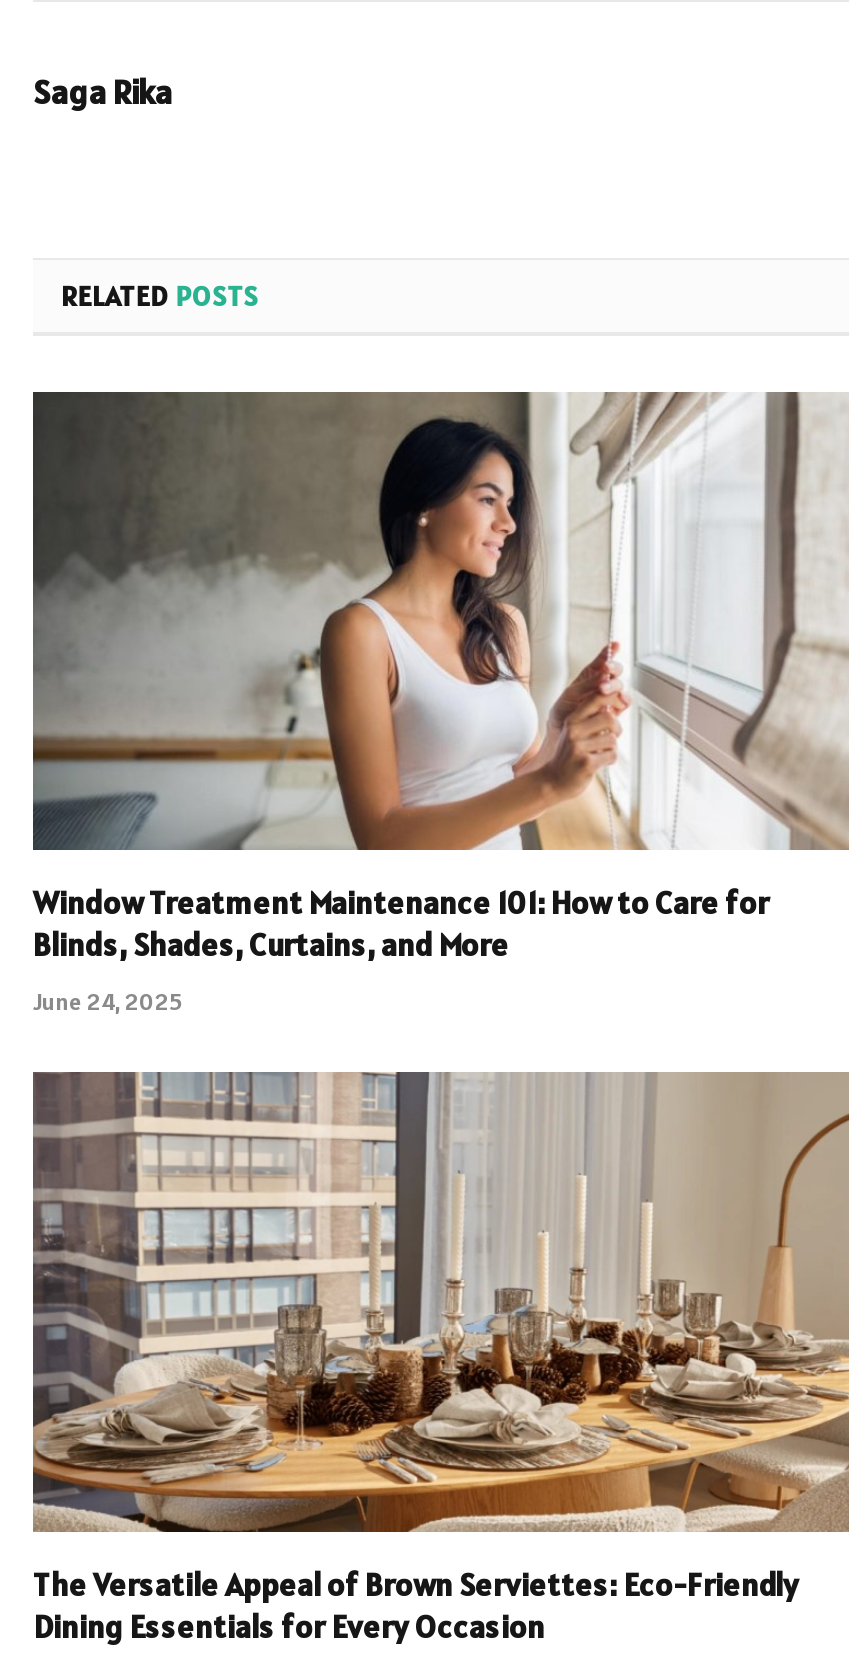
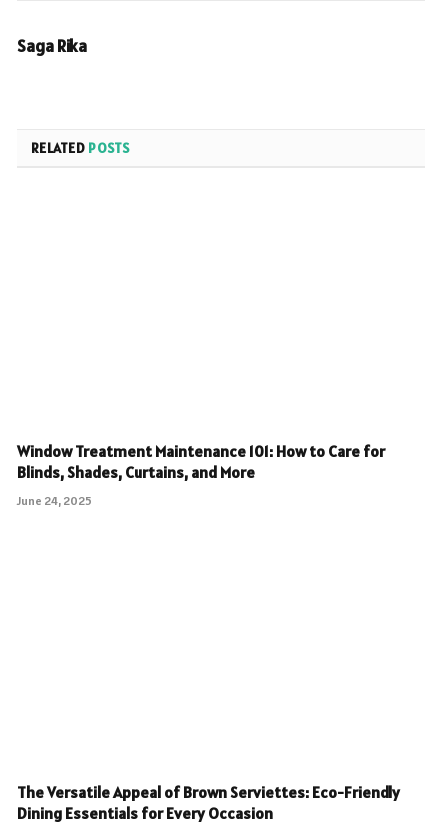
[31,390,851,852] [image] -> none
[31,1070,851,1534] [image] -> none

